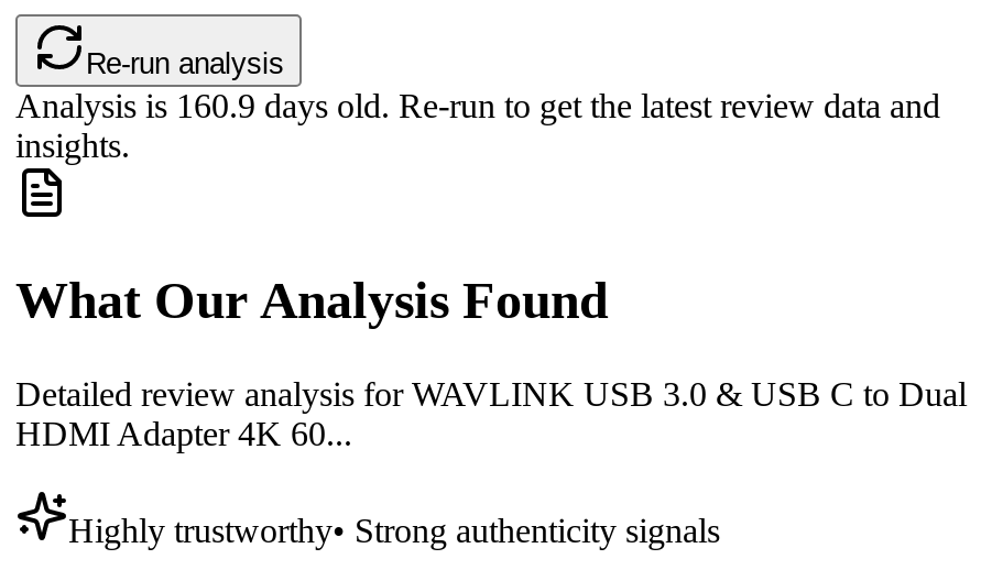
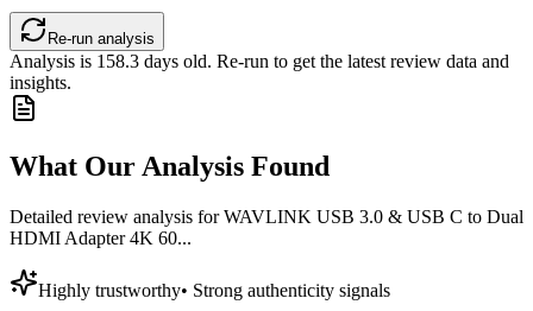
[15,88,940,125] Analysis is160.9days old. Re-run to get the latest review data and -> [10,51,509,72] Analysis is158.3days old. Re-run to get the latest review data and

